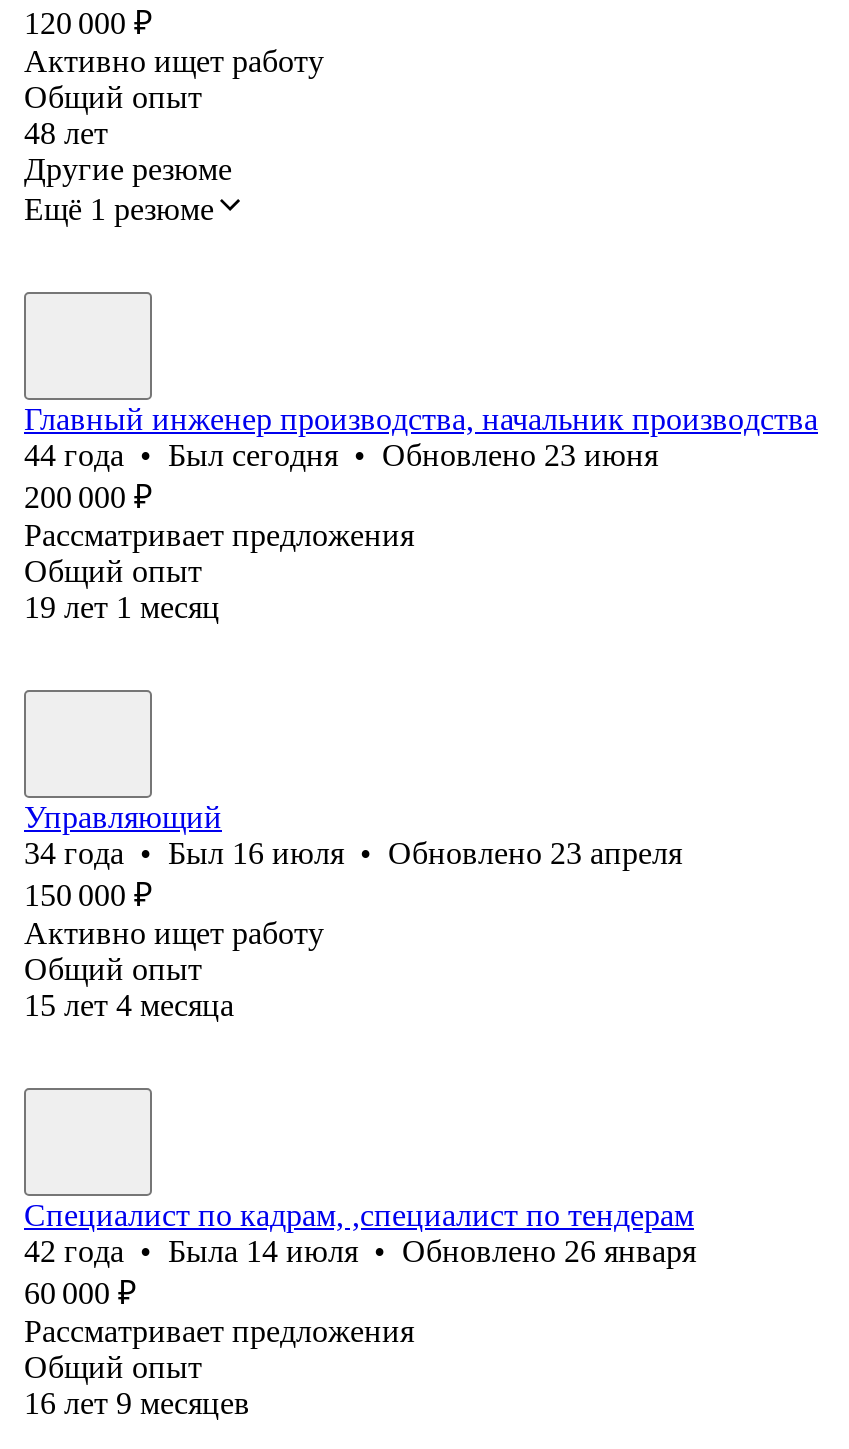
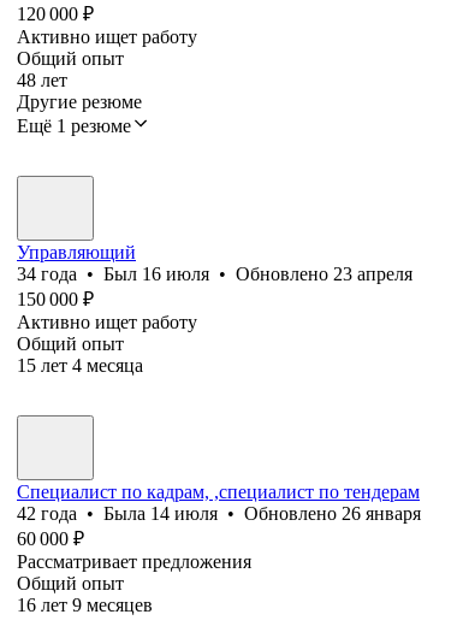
[24,402,818,624] Главный инженер производства, начальник производства | 44 года • Был сегодня • Обновлено 23 июня | 200 000 ₽ | Рассматривает предложения | Общий опыт | 19 лет 1 месяц -> none

